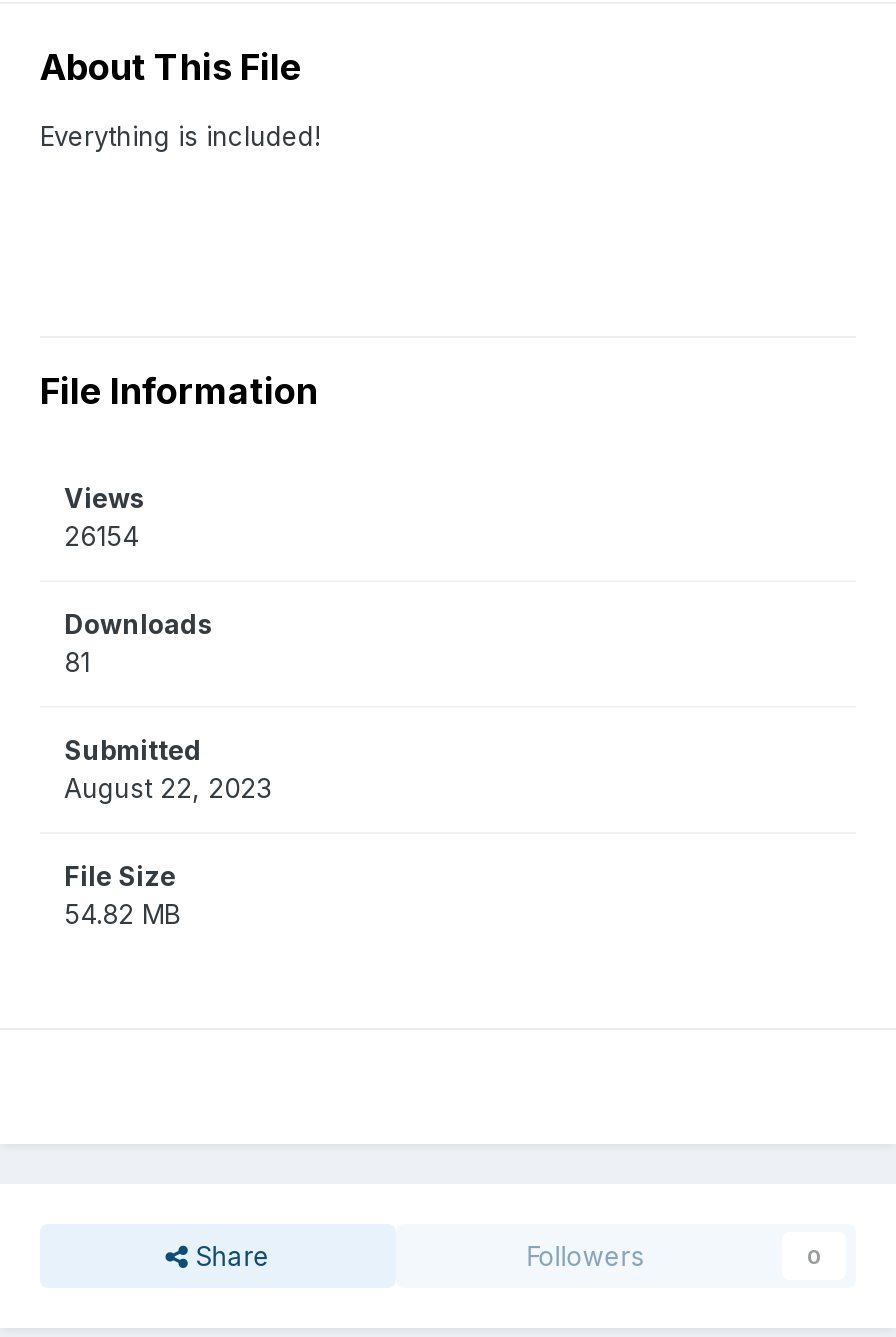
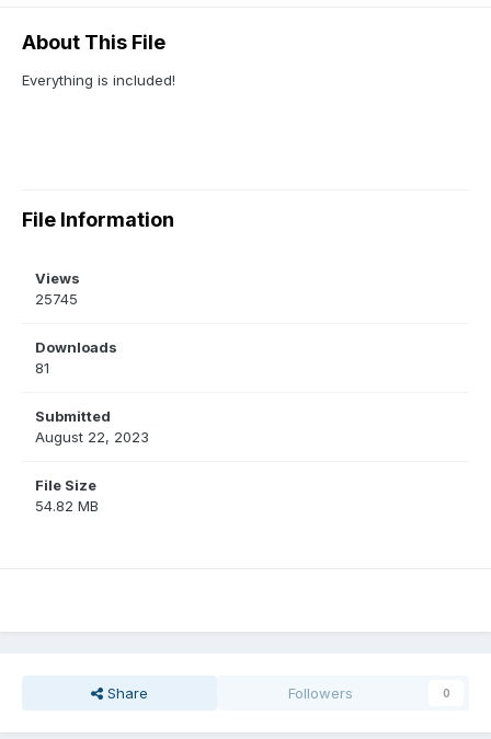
[64,521,138,553] 26154 -> [35,290,78,308] 25745

